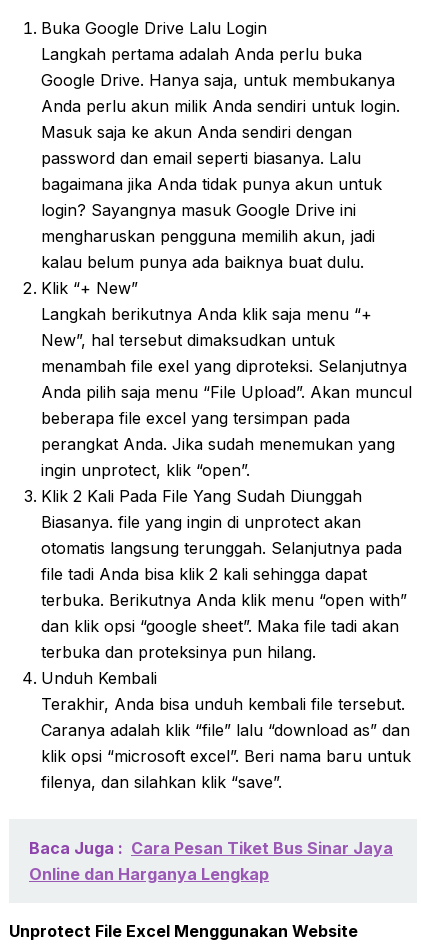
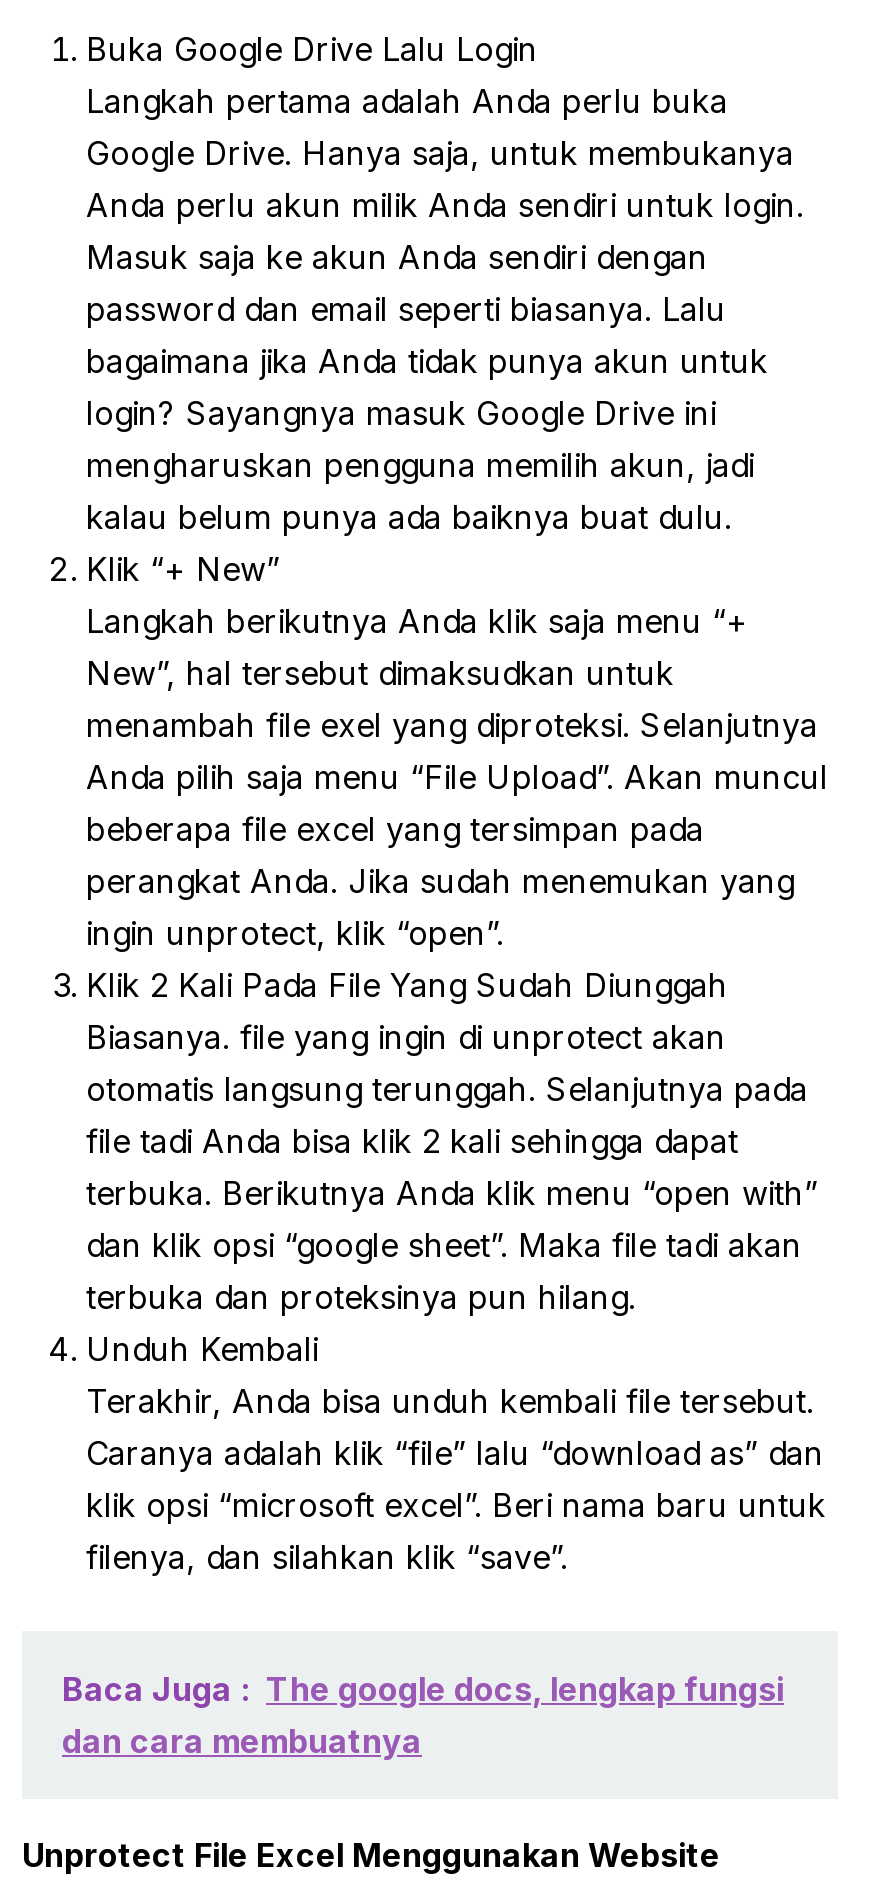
[29,838,393,884] Baca Juga : Cara Pesan Tiket Bus Sinar Jaya | Online dan Harganya Lengkap -> [62,1668,784,1760] Baca Juga : The google docs, lengkap fungsi | dan cara membuatnya

